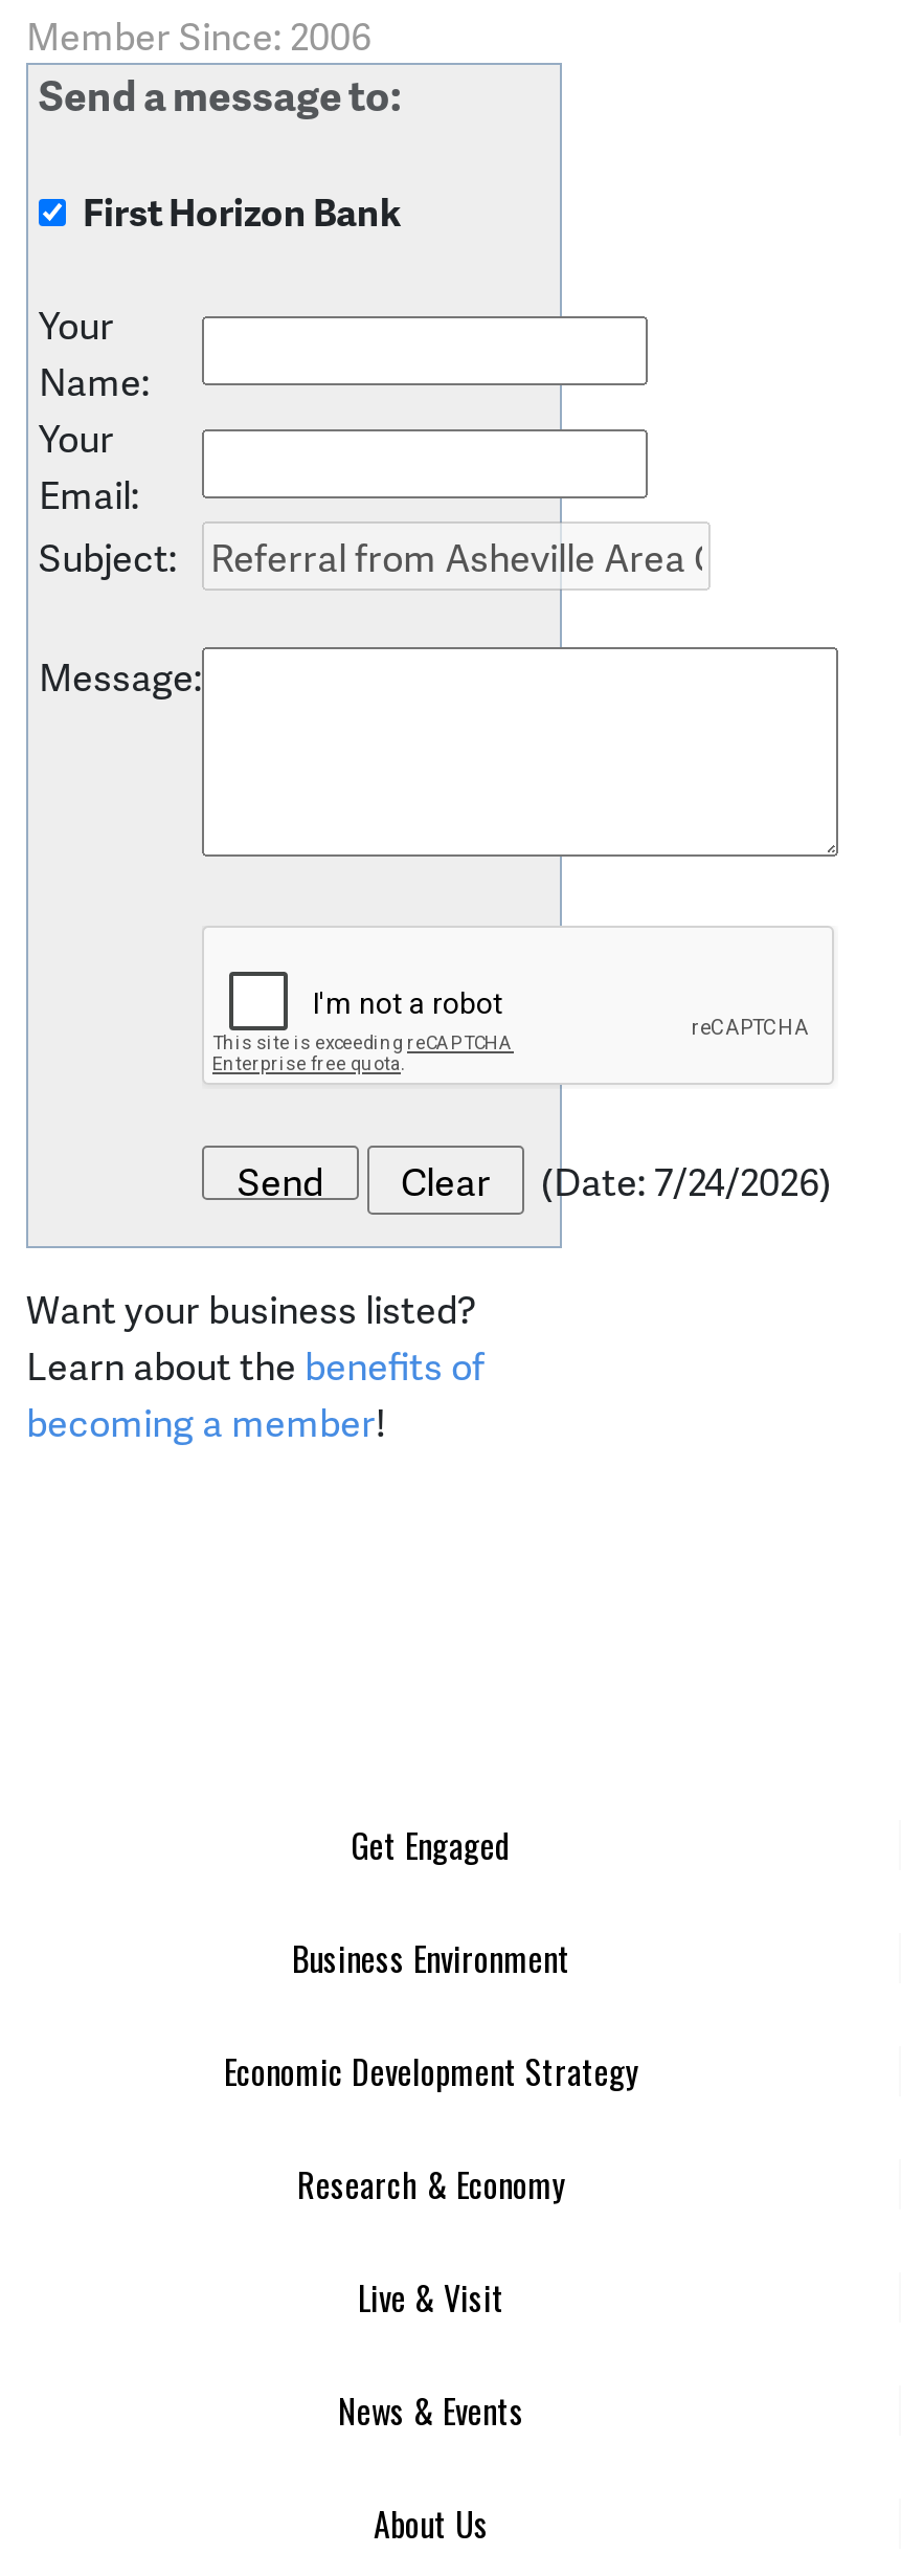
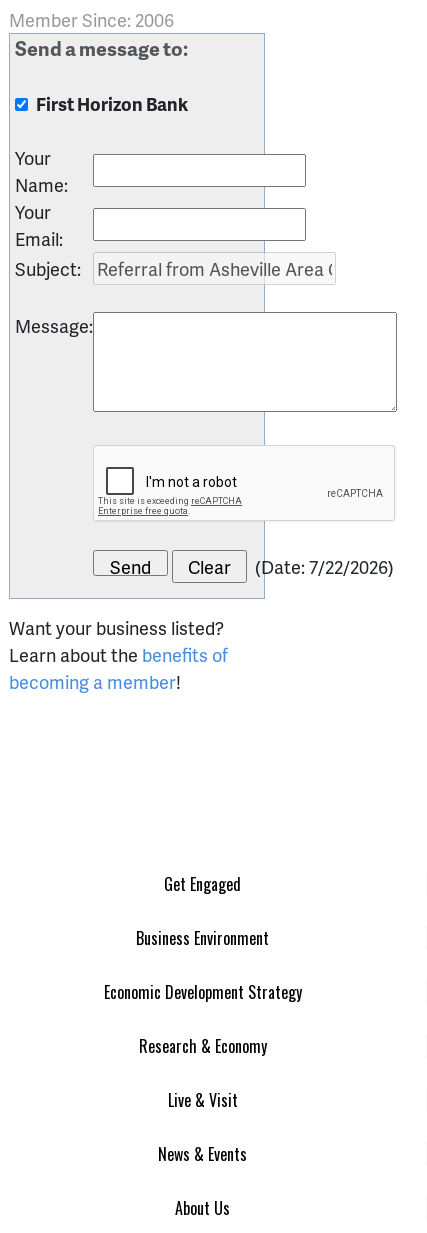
[524,1154,832,1207] (Date: 7/24/2026) -> [247,554,394,579] (Date: 7/22/2026)

